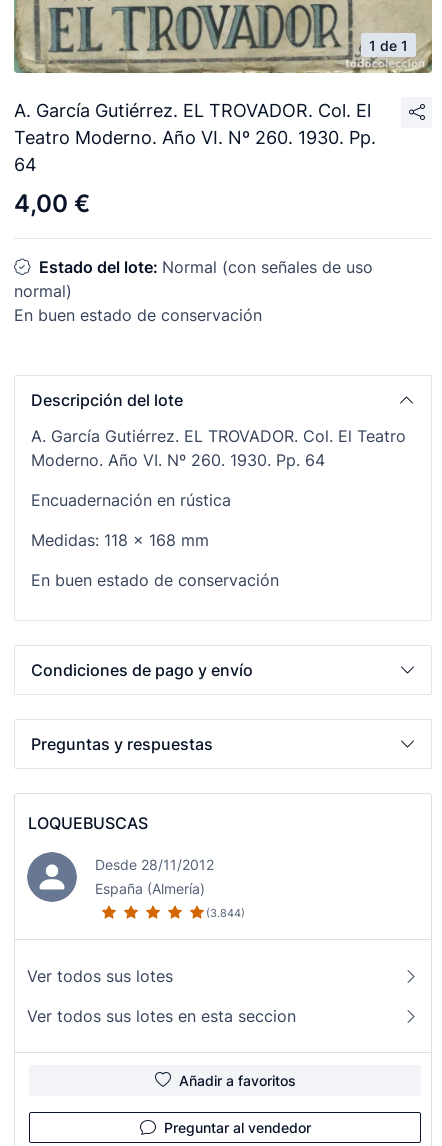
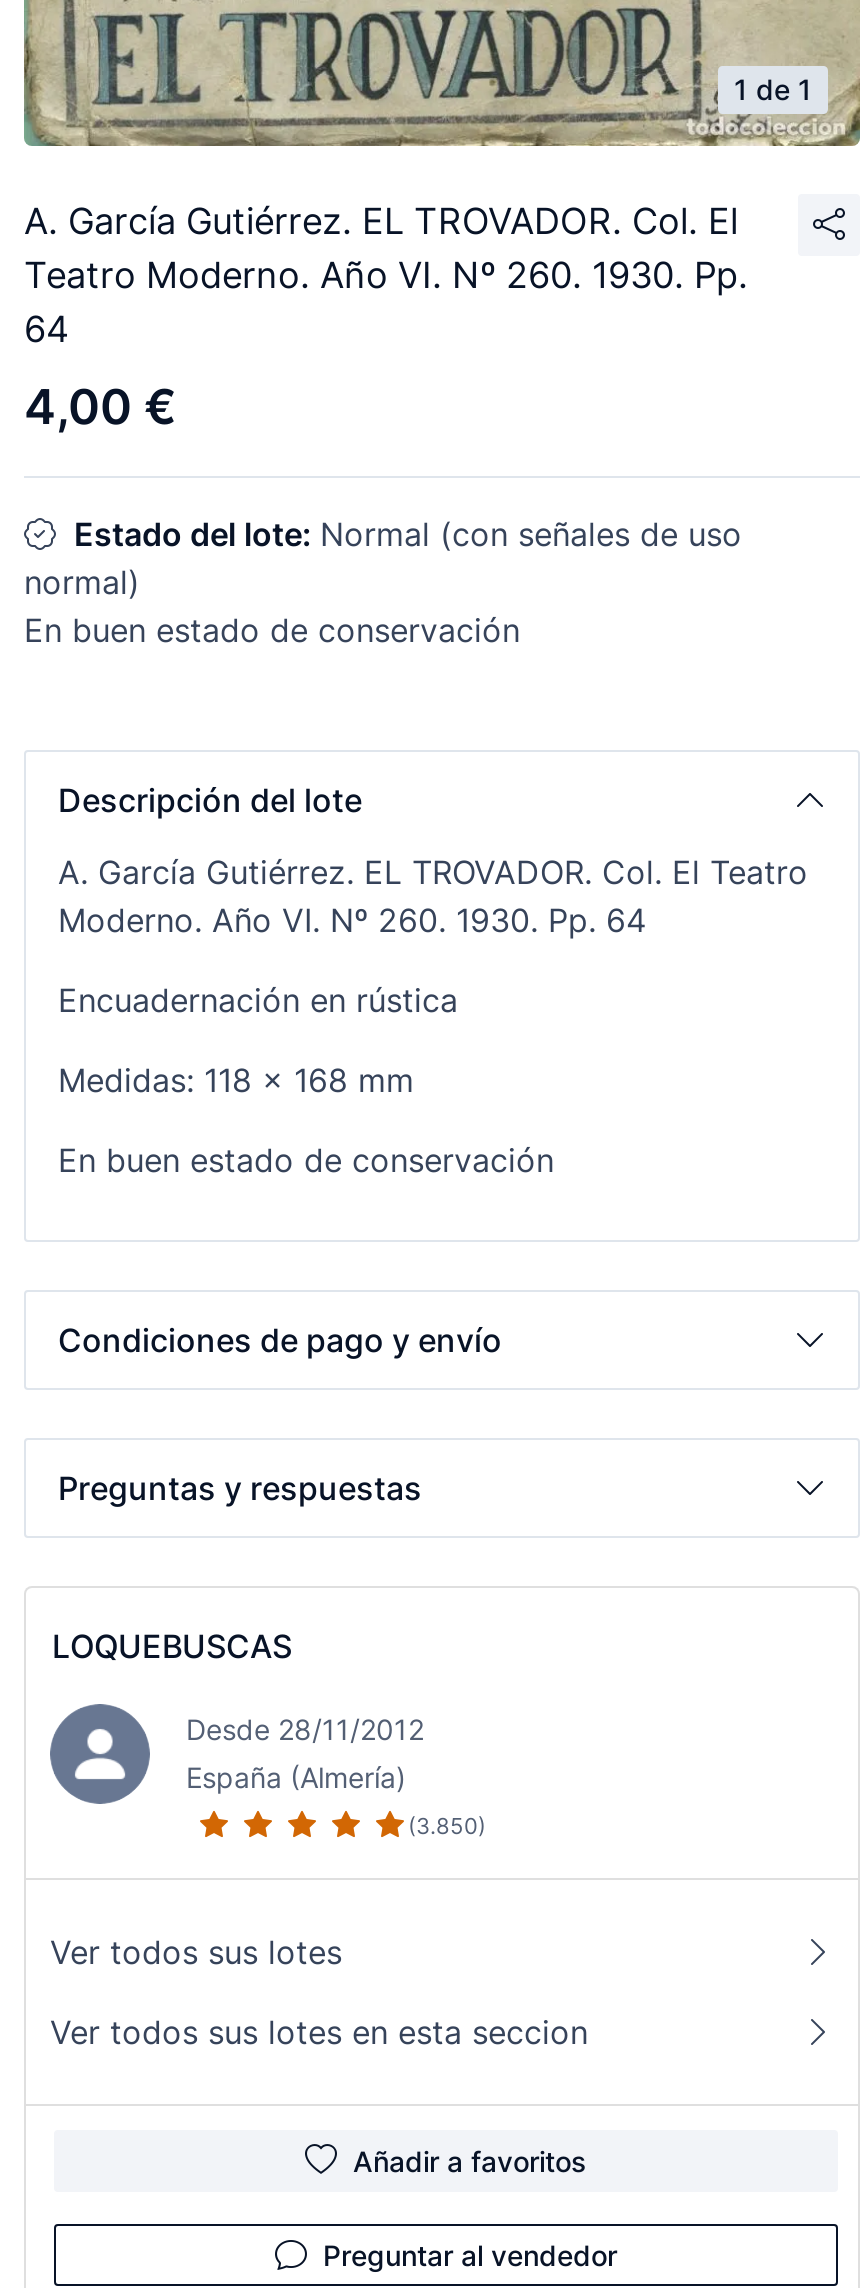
[206,906,245,920] (3.844) -> [408,1812,486,1840] (3.850)

